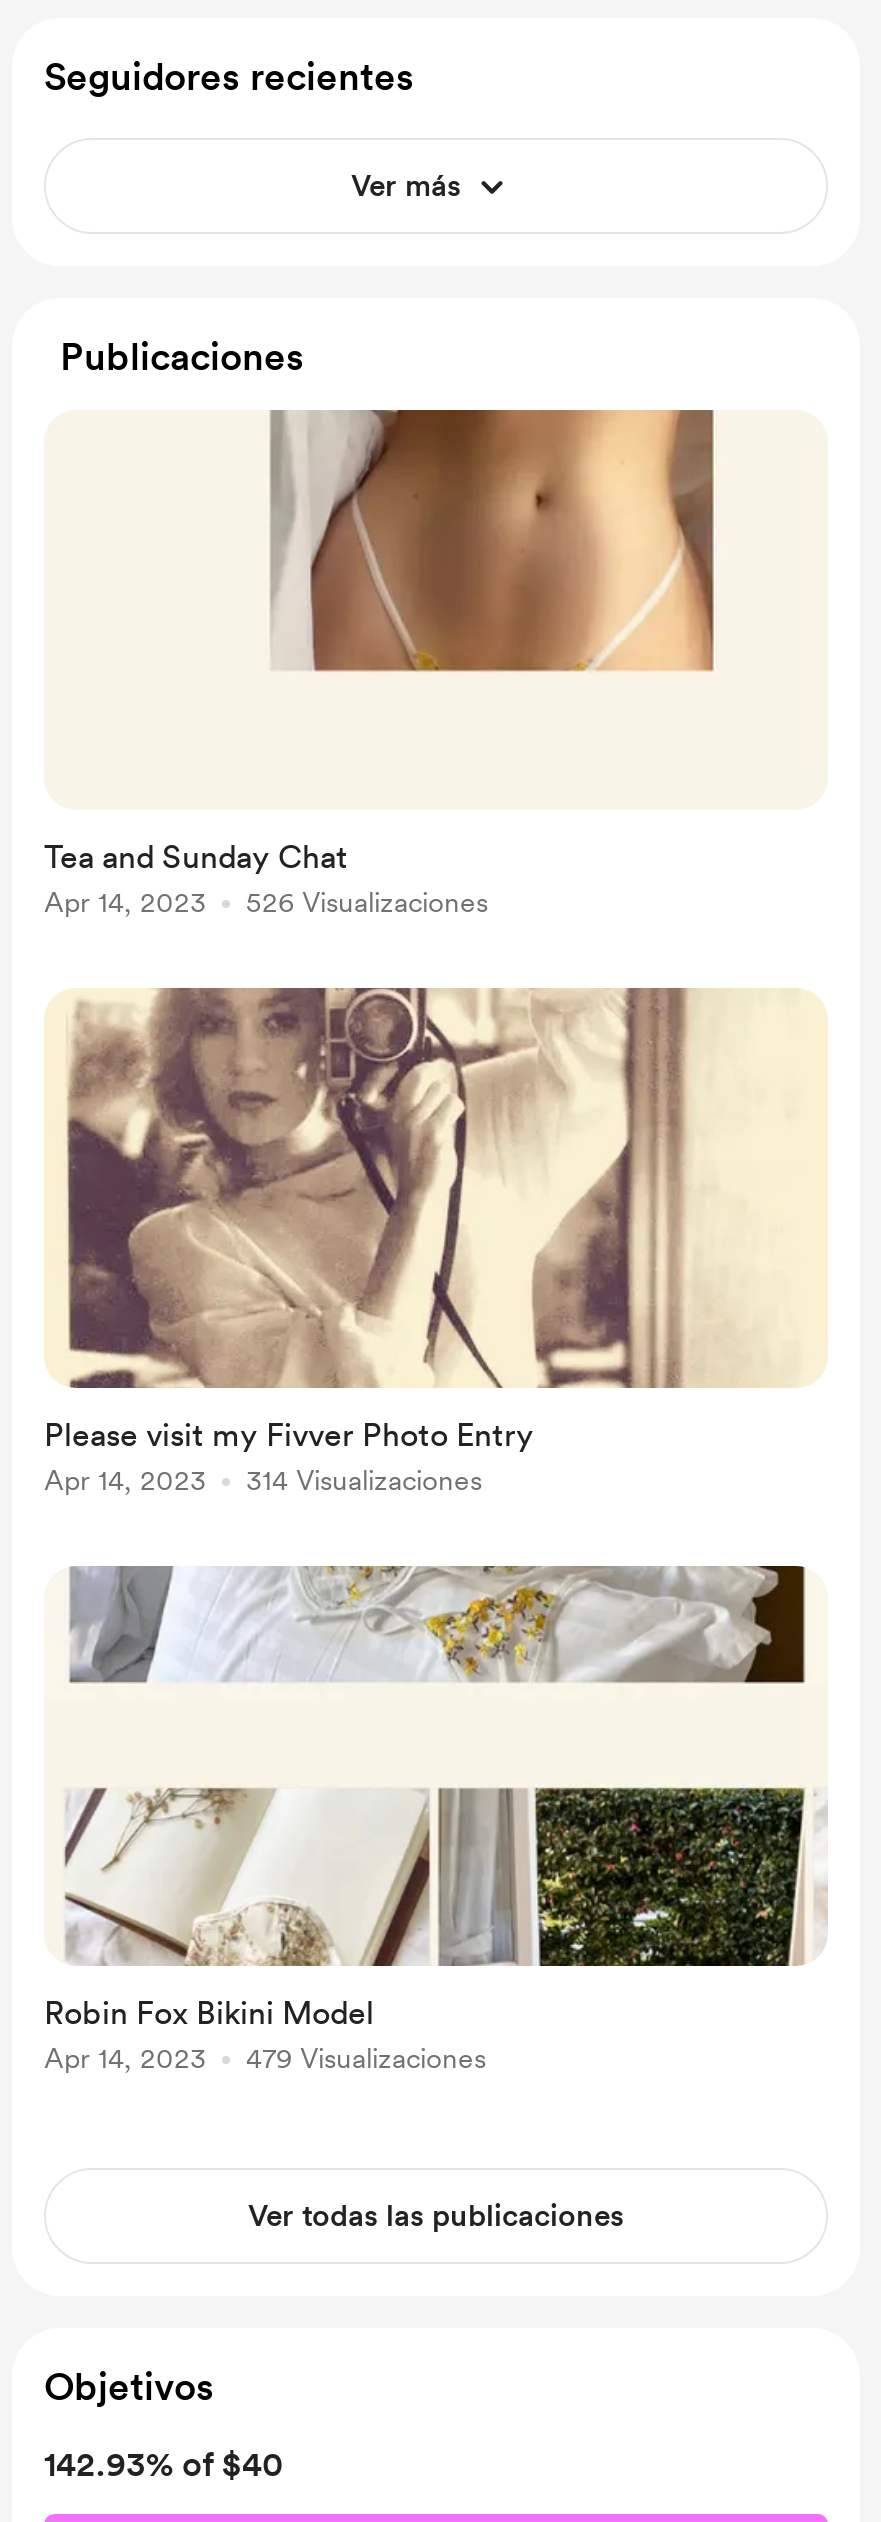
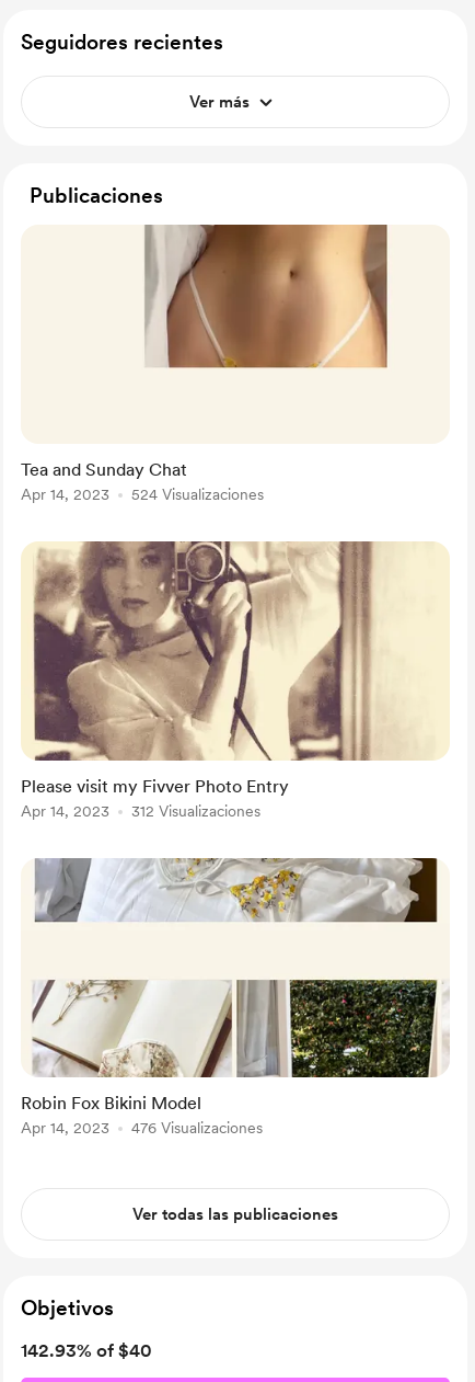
[246,886,488,918] 526 Visualizaciones -> [131,486,264,503] 524 Visualizaciones
[246,1464,482,1496] 314 Visualizaciones -> [131,802,260,820] 312 Visualizaciones
[246,2042,486,2074] 479 Visualizaciones -> [131,1119,263,1137] 476 Visualizaciones

